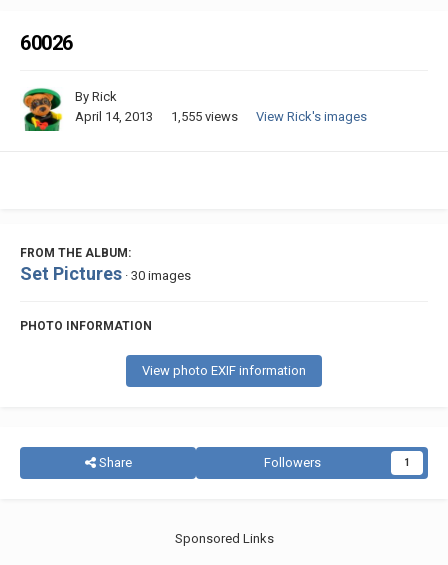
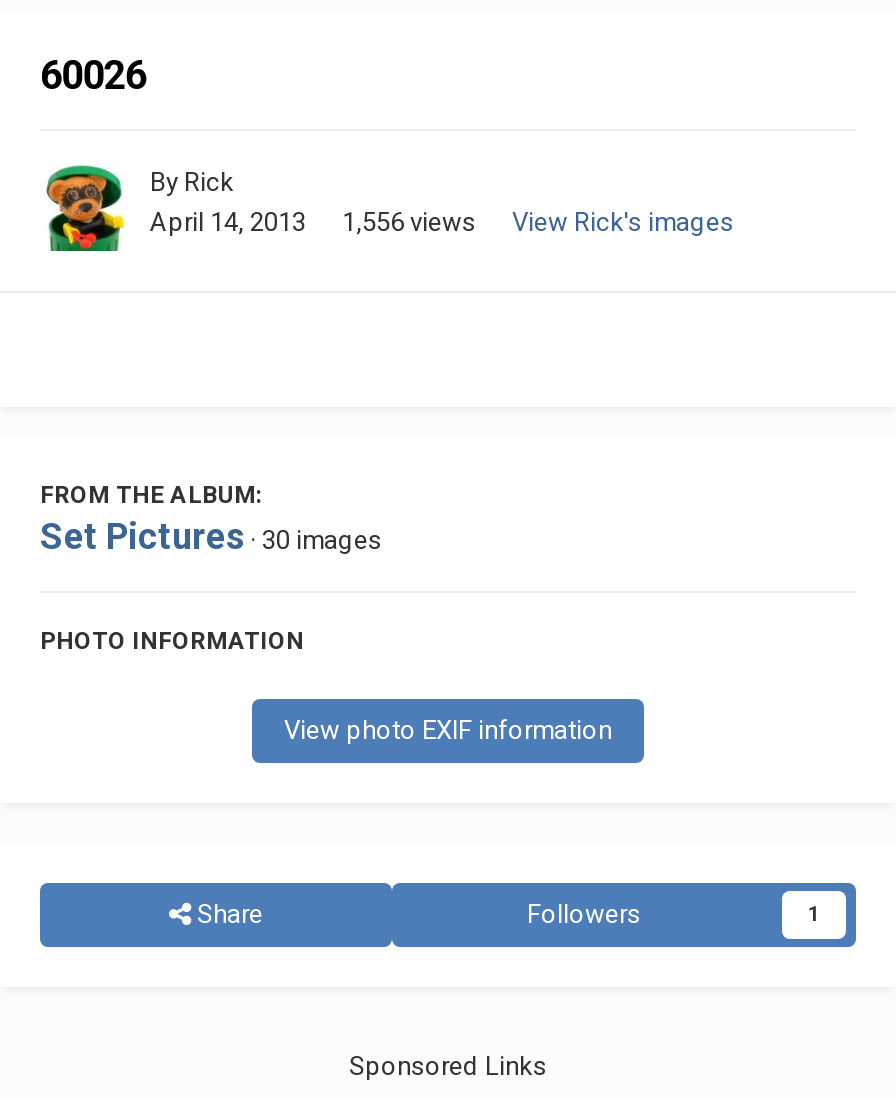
[75,109,367,124] April 14, 2013 1,555 views View Rick's images -> [150,206,734,236] April 14, 2013 1,556 views View Rick's images

